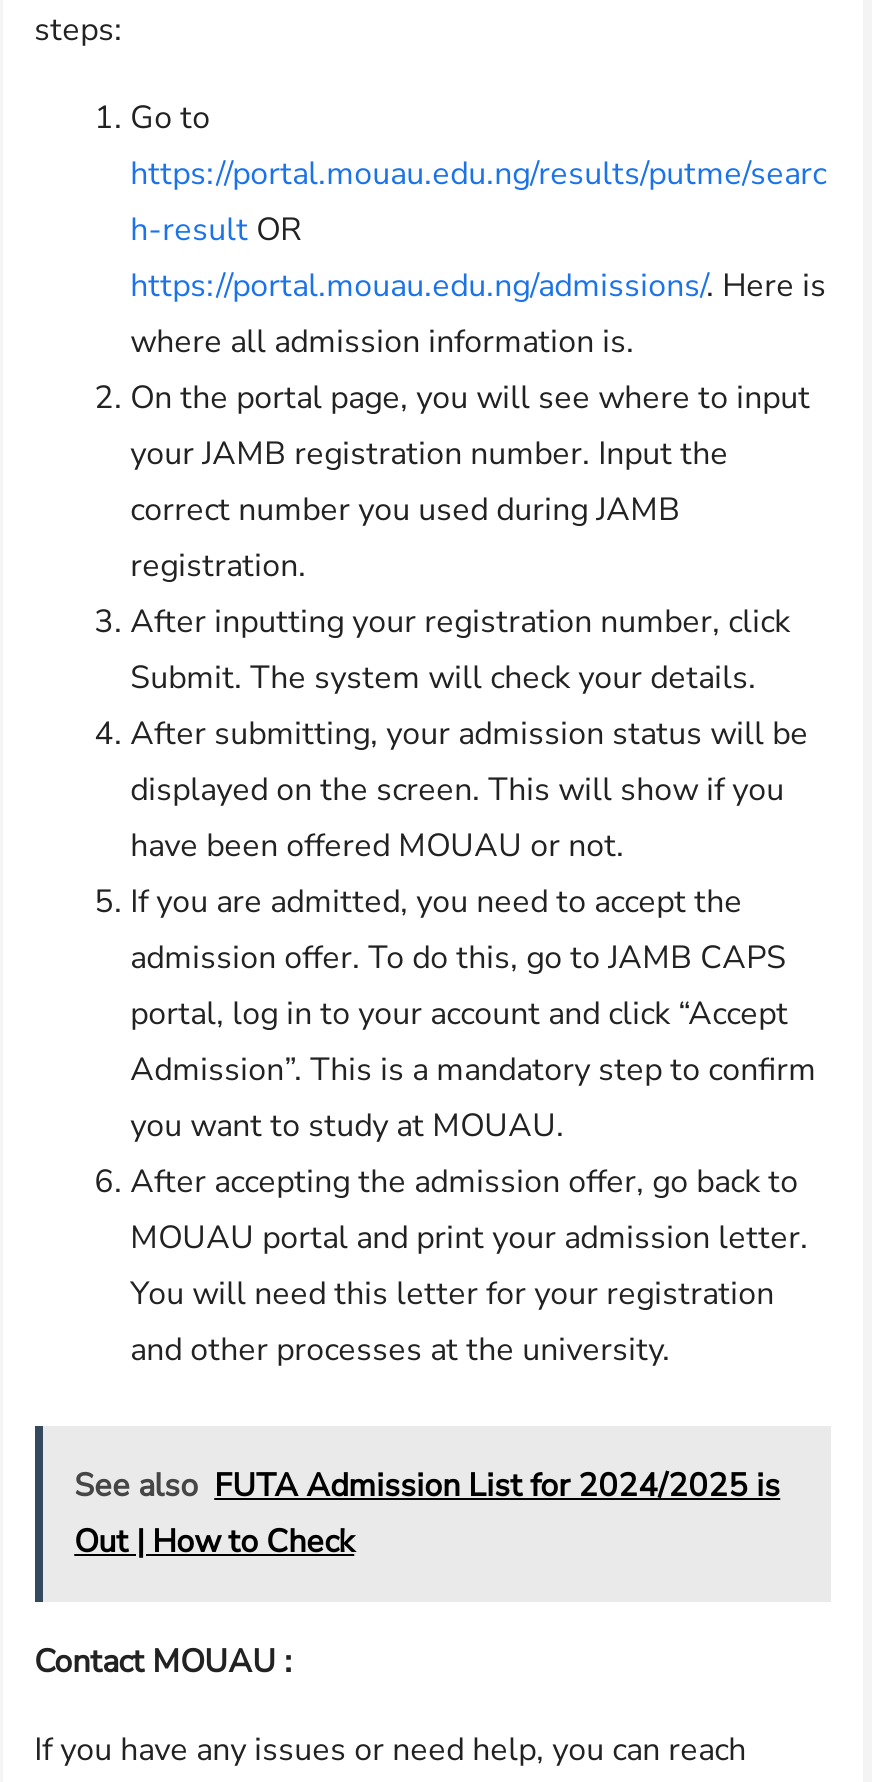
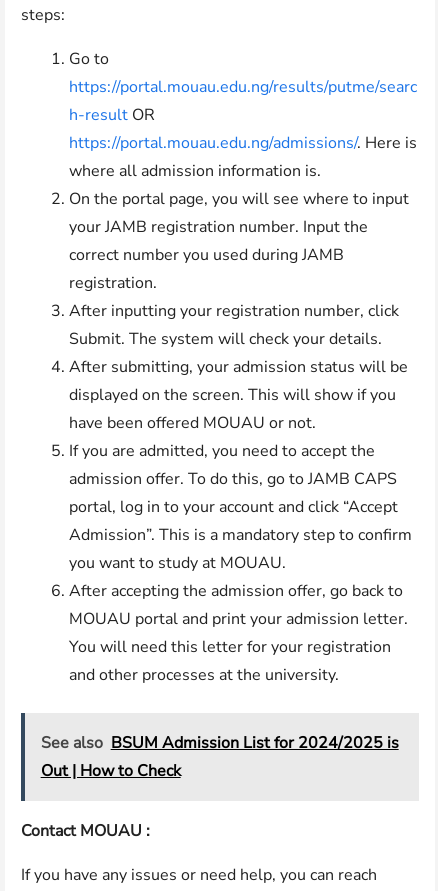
[74,1464,780,1508] See also FUTA Admission List for 2024/2025 is -> [41,732,399,754] See also BSUM Admission List for 2024/2025 is

